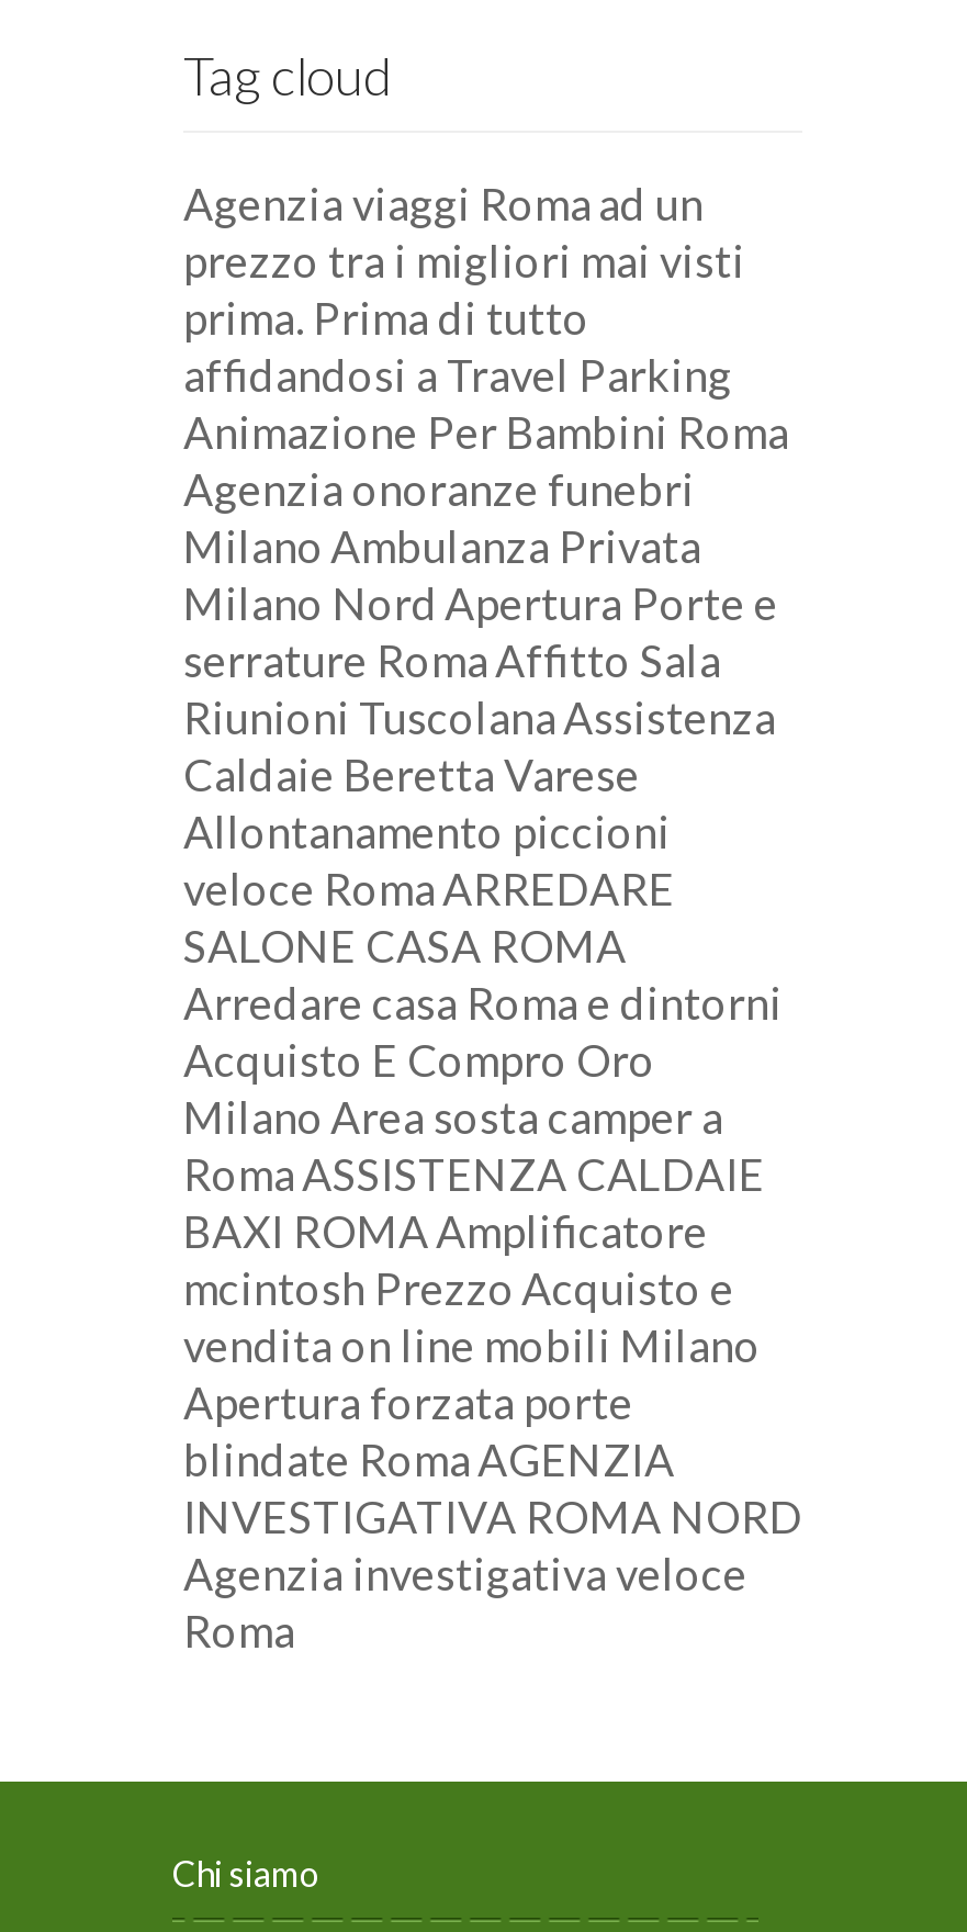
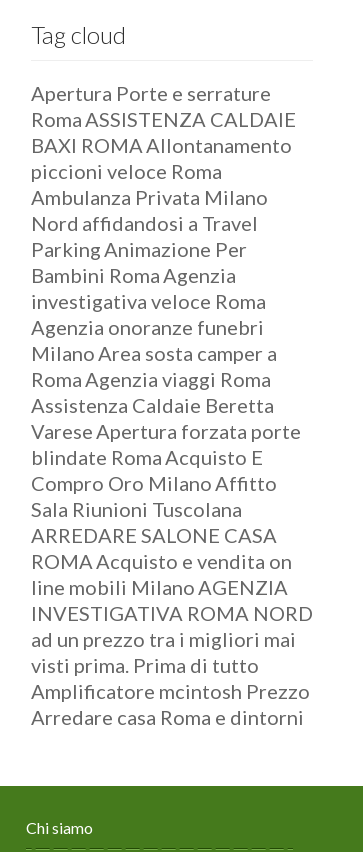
[183,177,789,1086] Agenzia viaggi Roma ad un | prezzo tra i migliori mai visti | prima. Prima di tutto | affidandosi a Travel Parking | Animazione Per Bambini Roma | Milano Ambulanza Privata | Milano Nord Apertura Porte e | serrature Roma Affitto Sala | Riunioni Tuscolana Assistenza | Caldaie Beretta Varese | Allontanamento piccioni | veloce Roma ARREDARE | SALONE CASA ROMA | Acquisto E Compro Oro -> [31,81,271,105] Apertura Porte e serrature
moved [183,462,723,1143] -> [31,315,277,365]: Agenzia onoranze funebri | Milano Area sosta camper a
moved [183,976,783,1029] -> [31,705,304,729]: Arredare casa Roma e dintorni
moved [183,1147,765,1200] -> [31,107,296,131]: Roma ASSISTENZA CALDAIE
[183,1204,761,1485] BAXI ROMA Amplificatore | mcintosh Prezzo Acquisto e | vendita on line mobili Milano | Apertura forzata porte | blindate Roma AGENZIA -> [31,133,301,599] BAXI ROMA Allontanamento | piccioni veloce Roma | Ambulanza Privata Milano | Nord affidandosi a Travel | Parking Animazione Per | Bambini Roma Agenzia | investigativa veloce Roma | Roma Agenzia viaggi Roma | Assistenza Caldaie Beretta | Varese Apertura forzata porte | blindate Roma Acquisto E | Compro Oro Milano Affitto | Sala Riunioni Tuscolana | ARREDARE SALONE CASA | ROMA Acquisto e vendita on | line mobili Milano AGENZIA
moved [183,1490,802,1542] -> [31,601,313,625]: INVESTIGATIVA ROMA NORD
[183,1547,747,1656] Agenzia investigativa veloce | Roma -> [31,627,310,703] ad un prezzo tra i migliori mai | visti prima. Prima di tutto | Amplificatore mcintosh Prezzo

